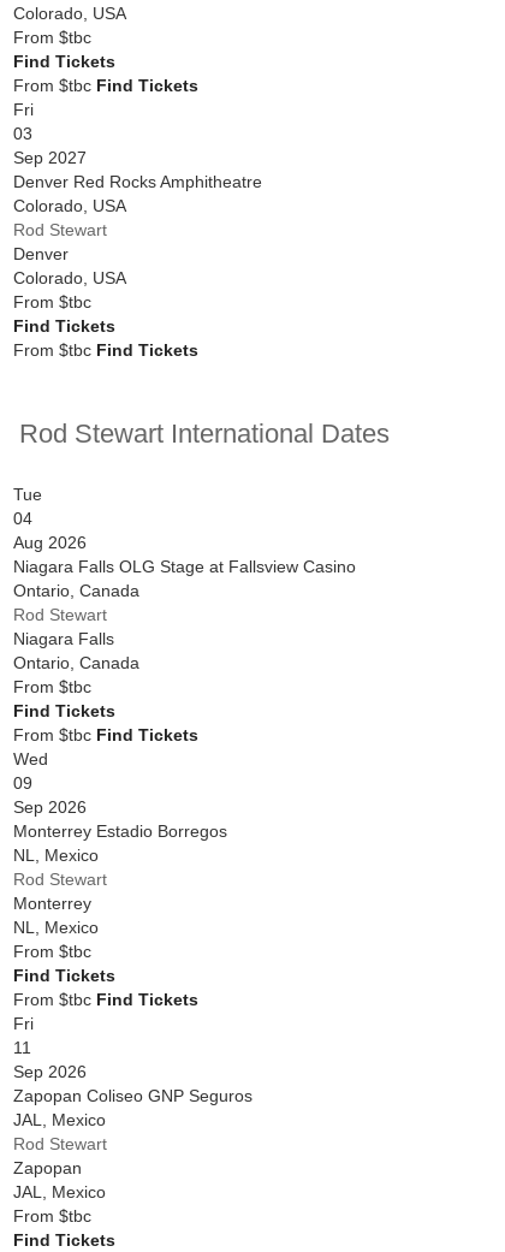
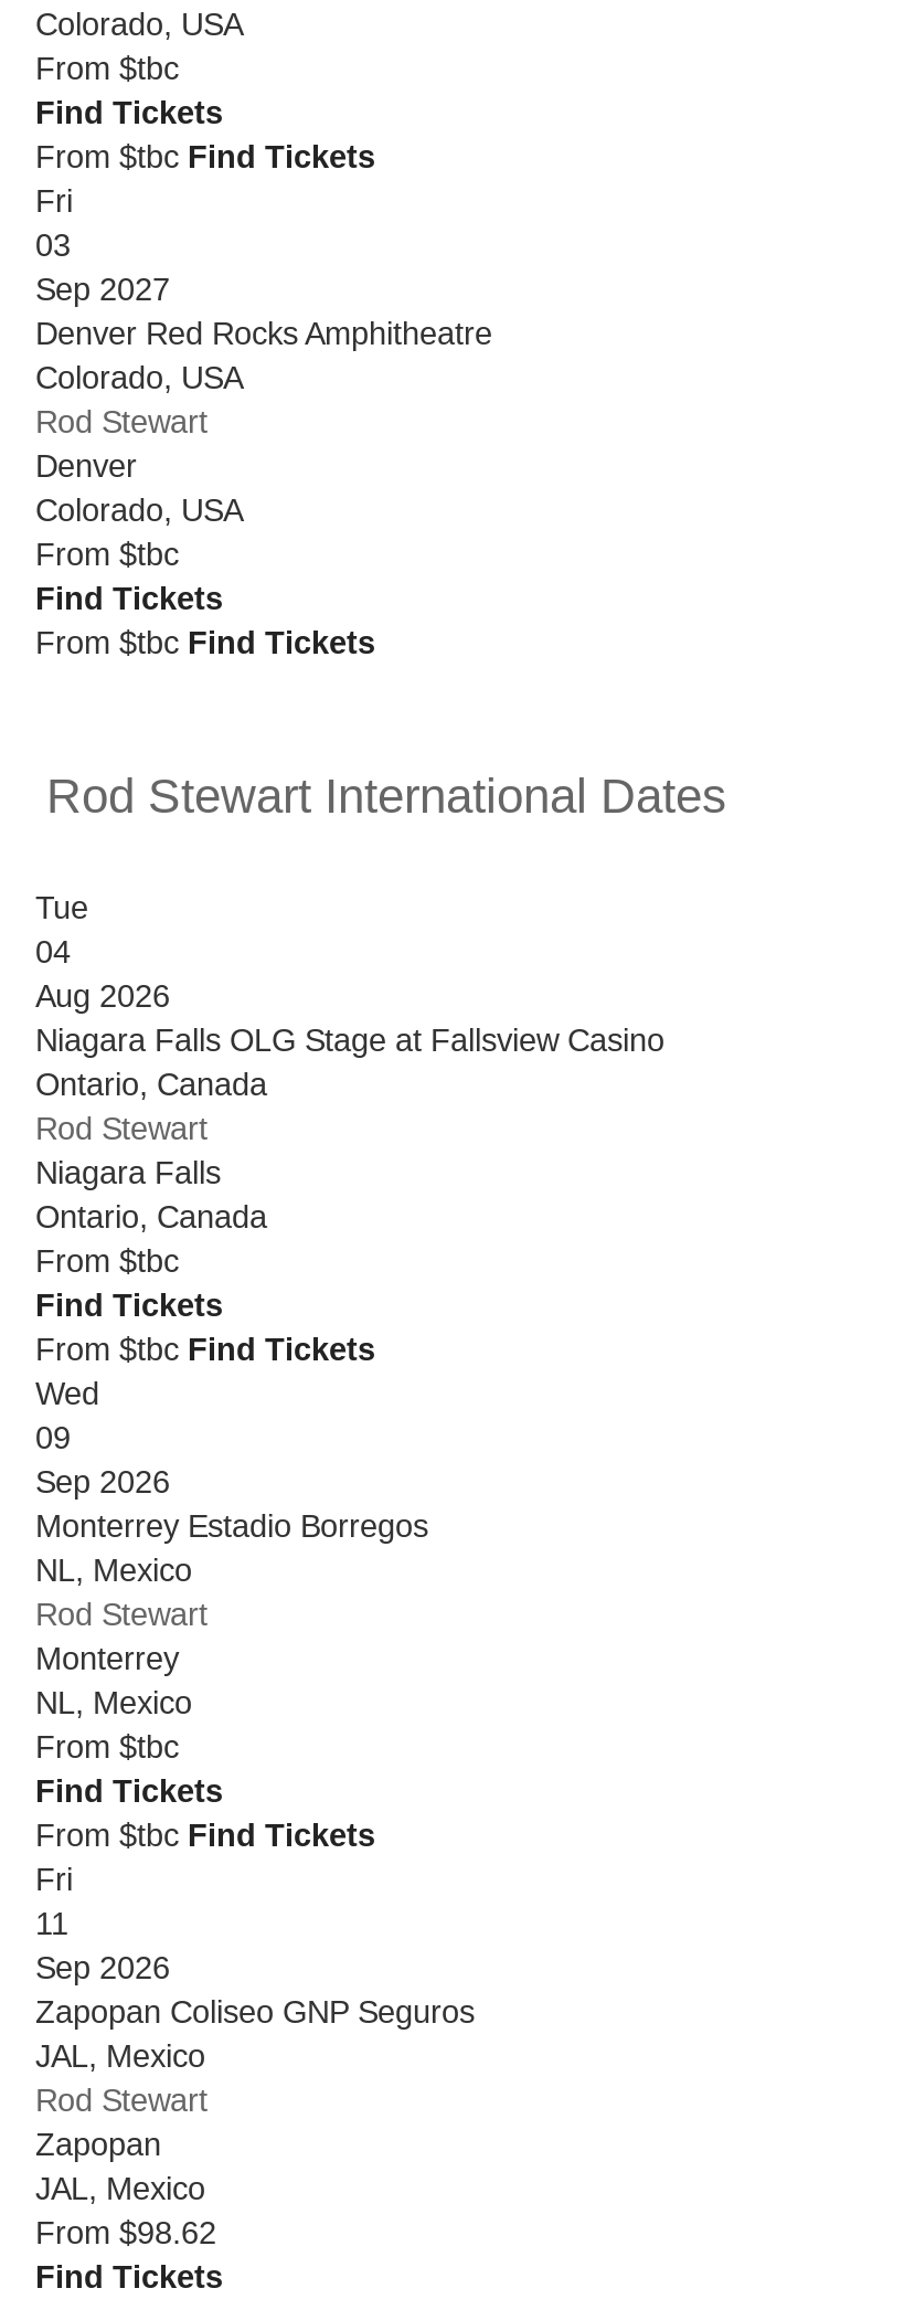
[13,1206,91,1226] From $tbc -> [35,2215,216,2250] From $98.62

